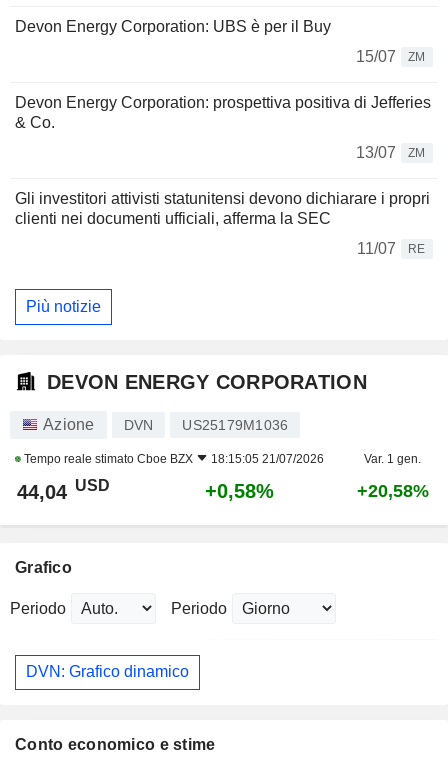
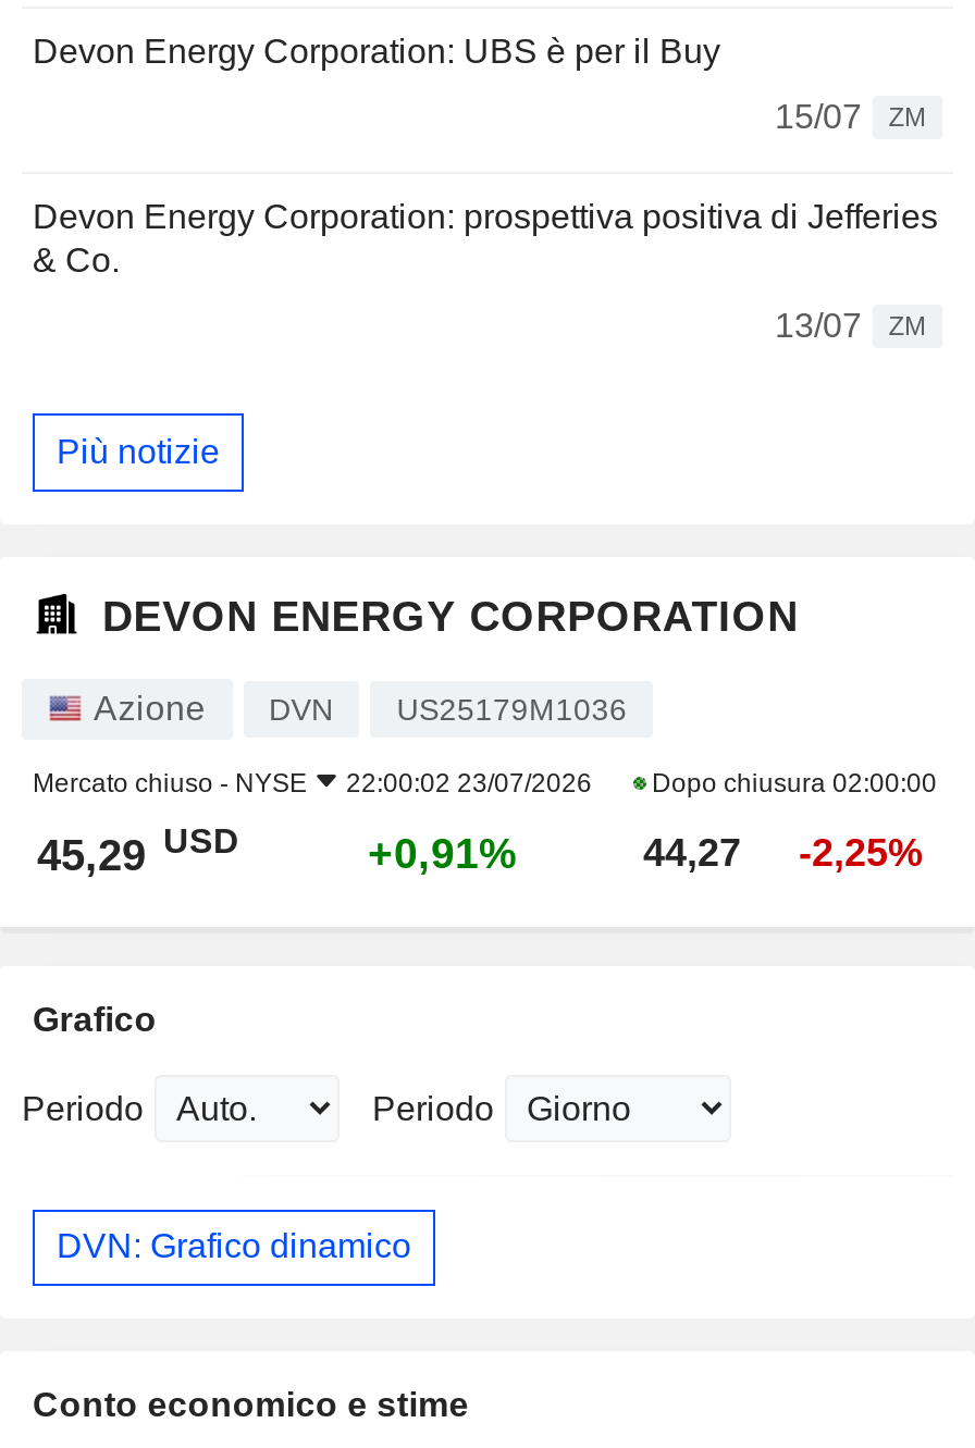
[15,190,430,257] Gli investitori attivisti statunitensi devono dichiarare i propri | clienti nei documenti ufficiali, afferma la SEC | 11/07 | RE -> none
[21,452,421,466] Tempo reale stimato Cboe BZX | 18:15:05 21/07/2026 | Var. 1 gen. -> [33,767,937,798] Mercato chiuso - NYSE | 22:00:02 23/07/2026 | Dopo chiusura 02:00:00
[17,477,428,503] 44,04 USD | +0,58% | +20,58% -> [37,823,923,878] 45,29 USD | +0,91% | 44,27 | -2,25%

